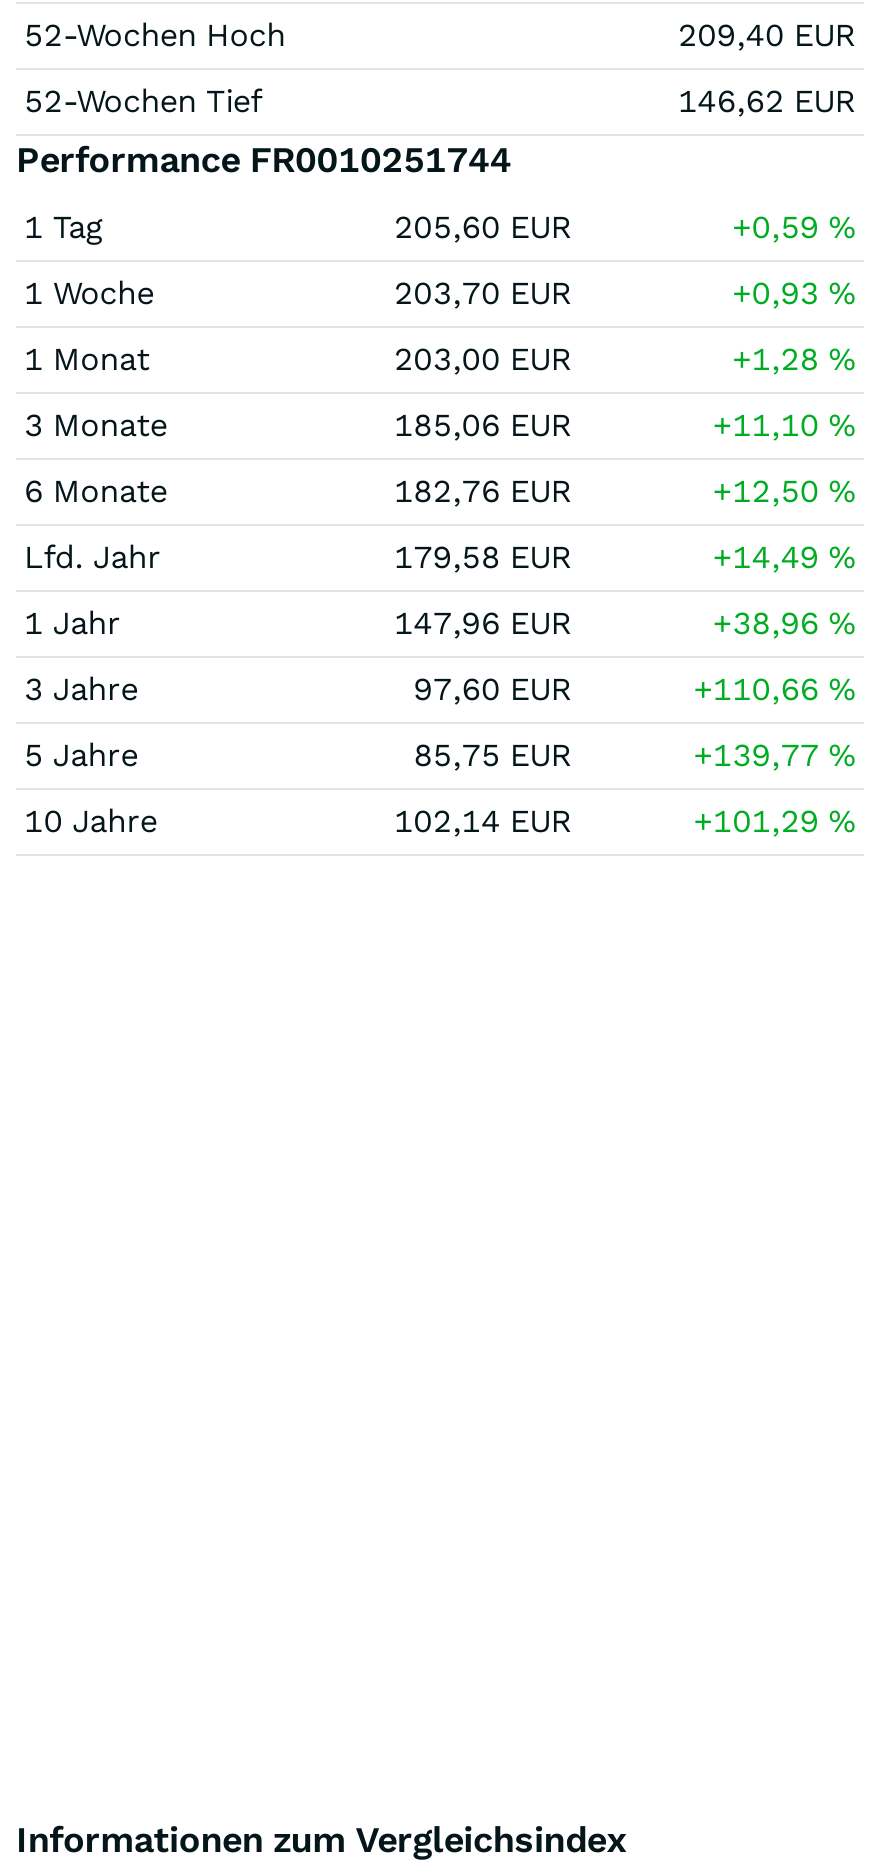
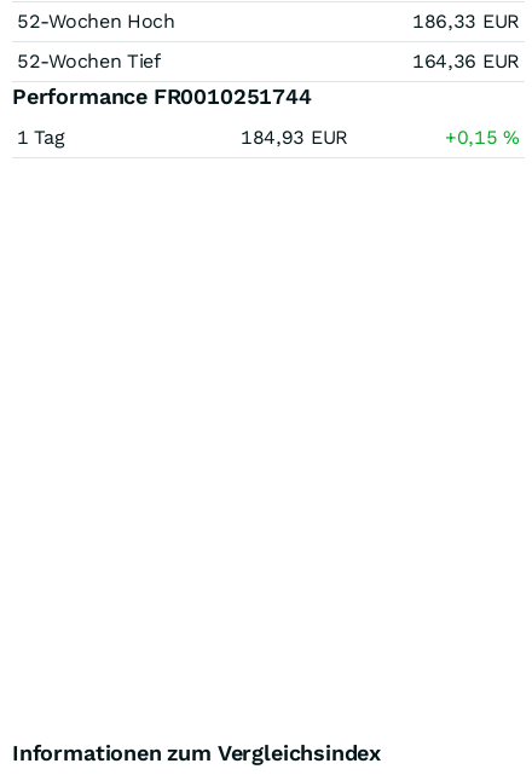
[678,16,856,54] 209,40 EUR -> [412,10,520,33] 186,33 EUR
[678,82,856,120] 146,62 EUR -> [412,50,520,73] 164,36 EUR
[24,208,856,840] 205,60 EUR | +0,59% | 1 Woche | 203,70 EUR | +0,93% | 1 Monat | 203,00 EUR | +1,28% | 3 Monate | 185,06 EUR | +11,10% | 6 Monate | 182,76 EUR | +12,50% | Lfd. Jahr | 179,58 EUR | +14,49% | 1 Jahr | 147,96 EUR | +38,96% | 3 Jahre | 97,60 EUR | +110,66% | 5 Jahre | 85,75 EUR | +139,77% | 10 Jahre | 102,14 EUR | +101,29% -> [241,126,520,149] 184,93 EUR | +0,15%

